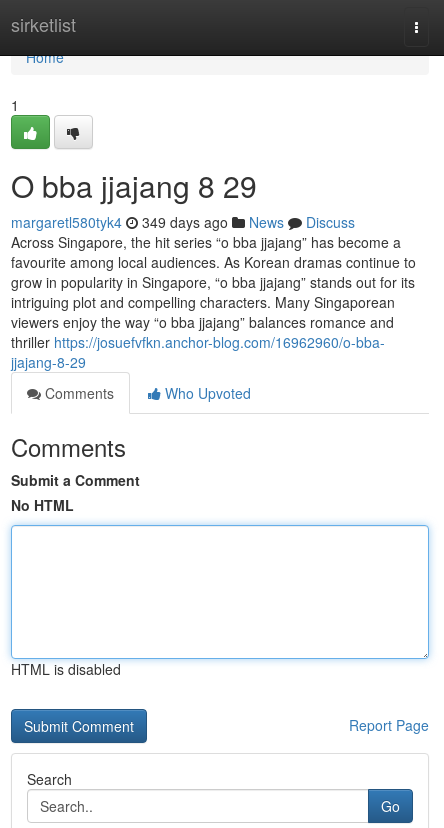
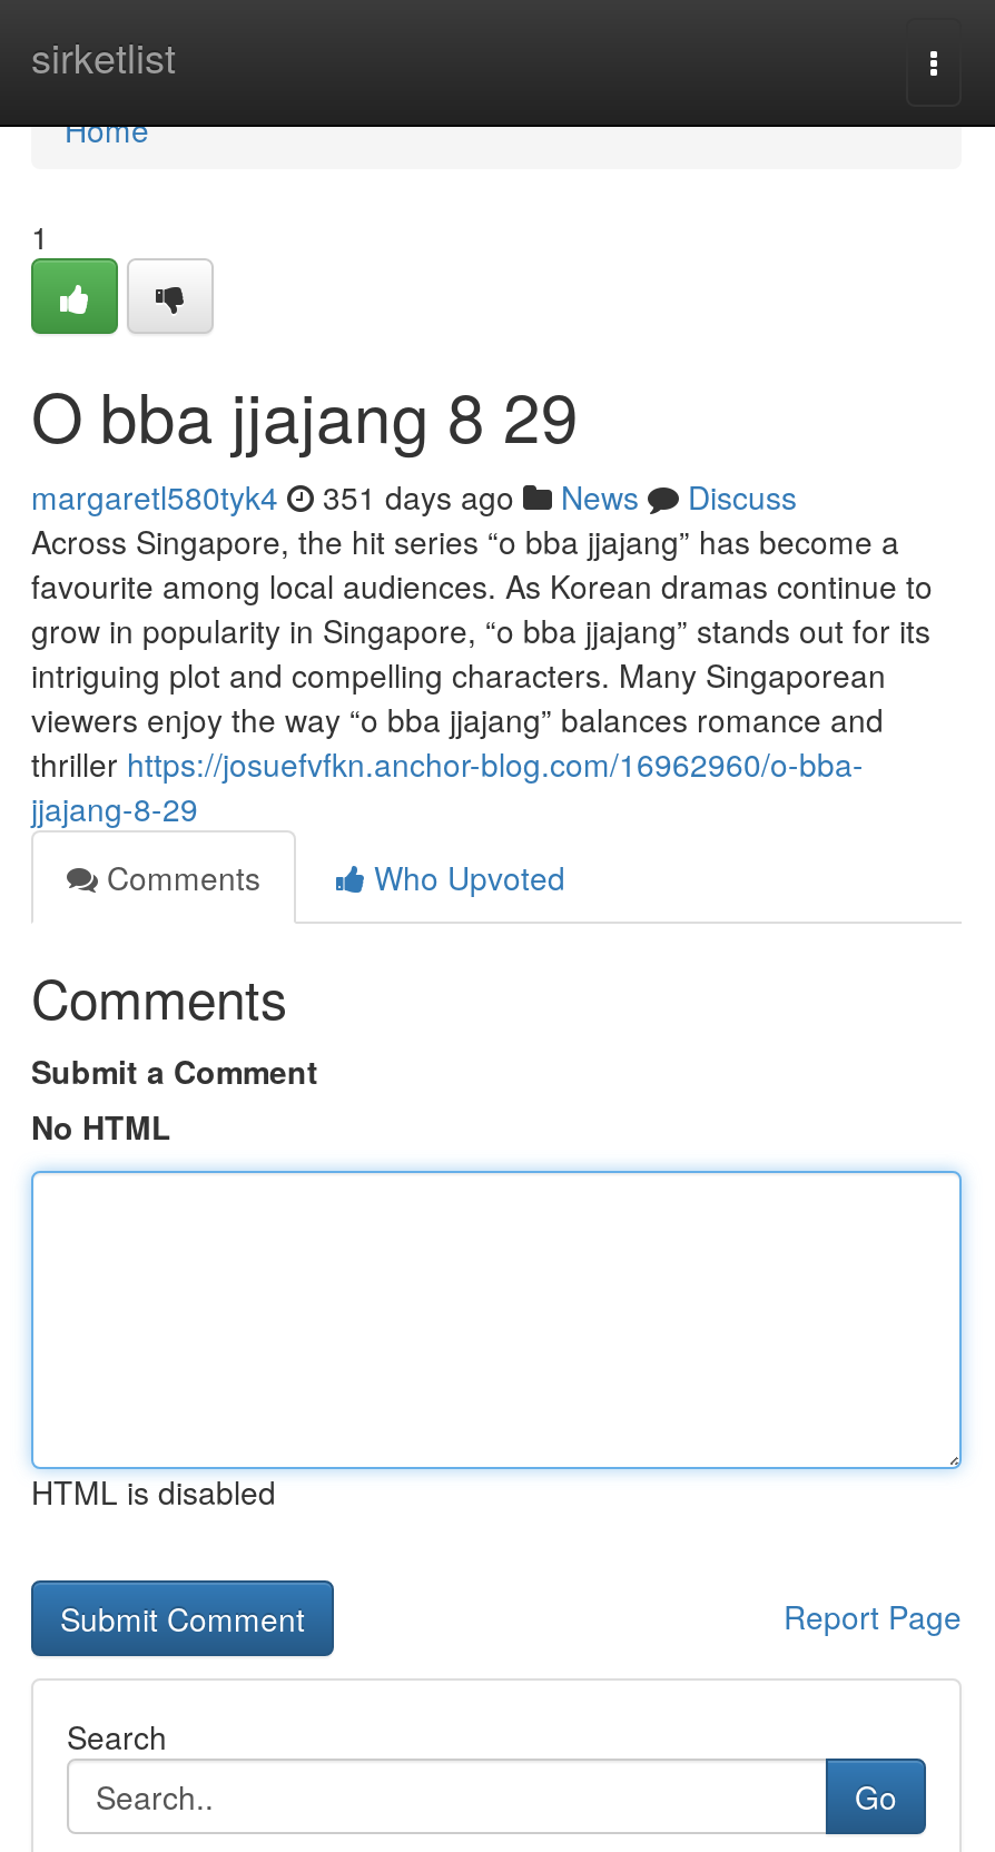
[11,212,355,232] margaretl580tyk4 349 days ago News Discuss -> [31,474,797,519] margaretl580tyk4 351 days ago News Discuss

